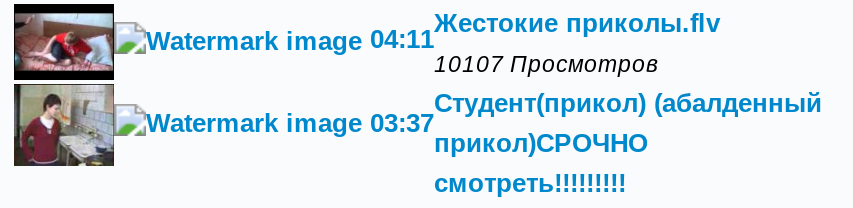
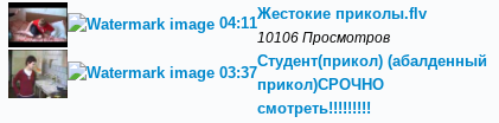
[434,50,658,76] 10107 Просмотров -> [257,30,390,45] 10106 Просмотров

